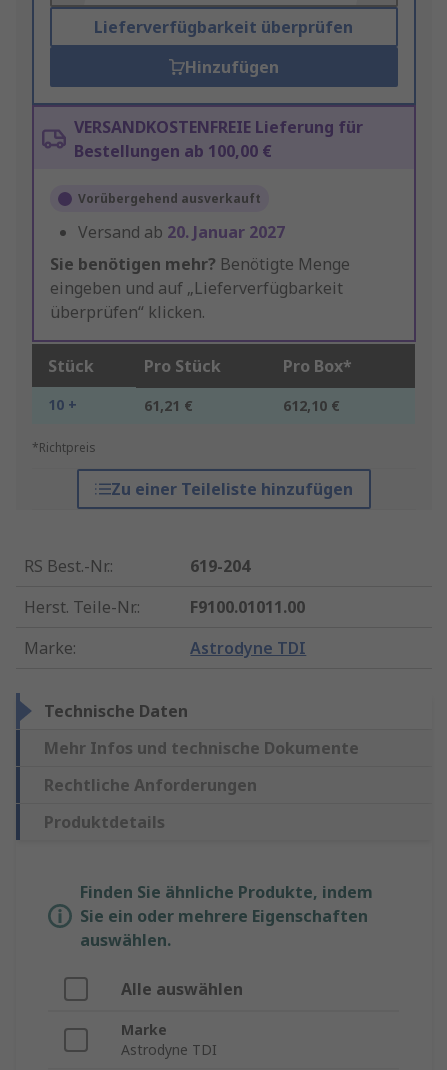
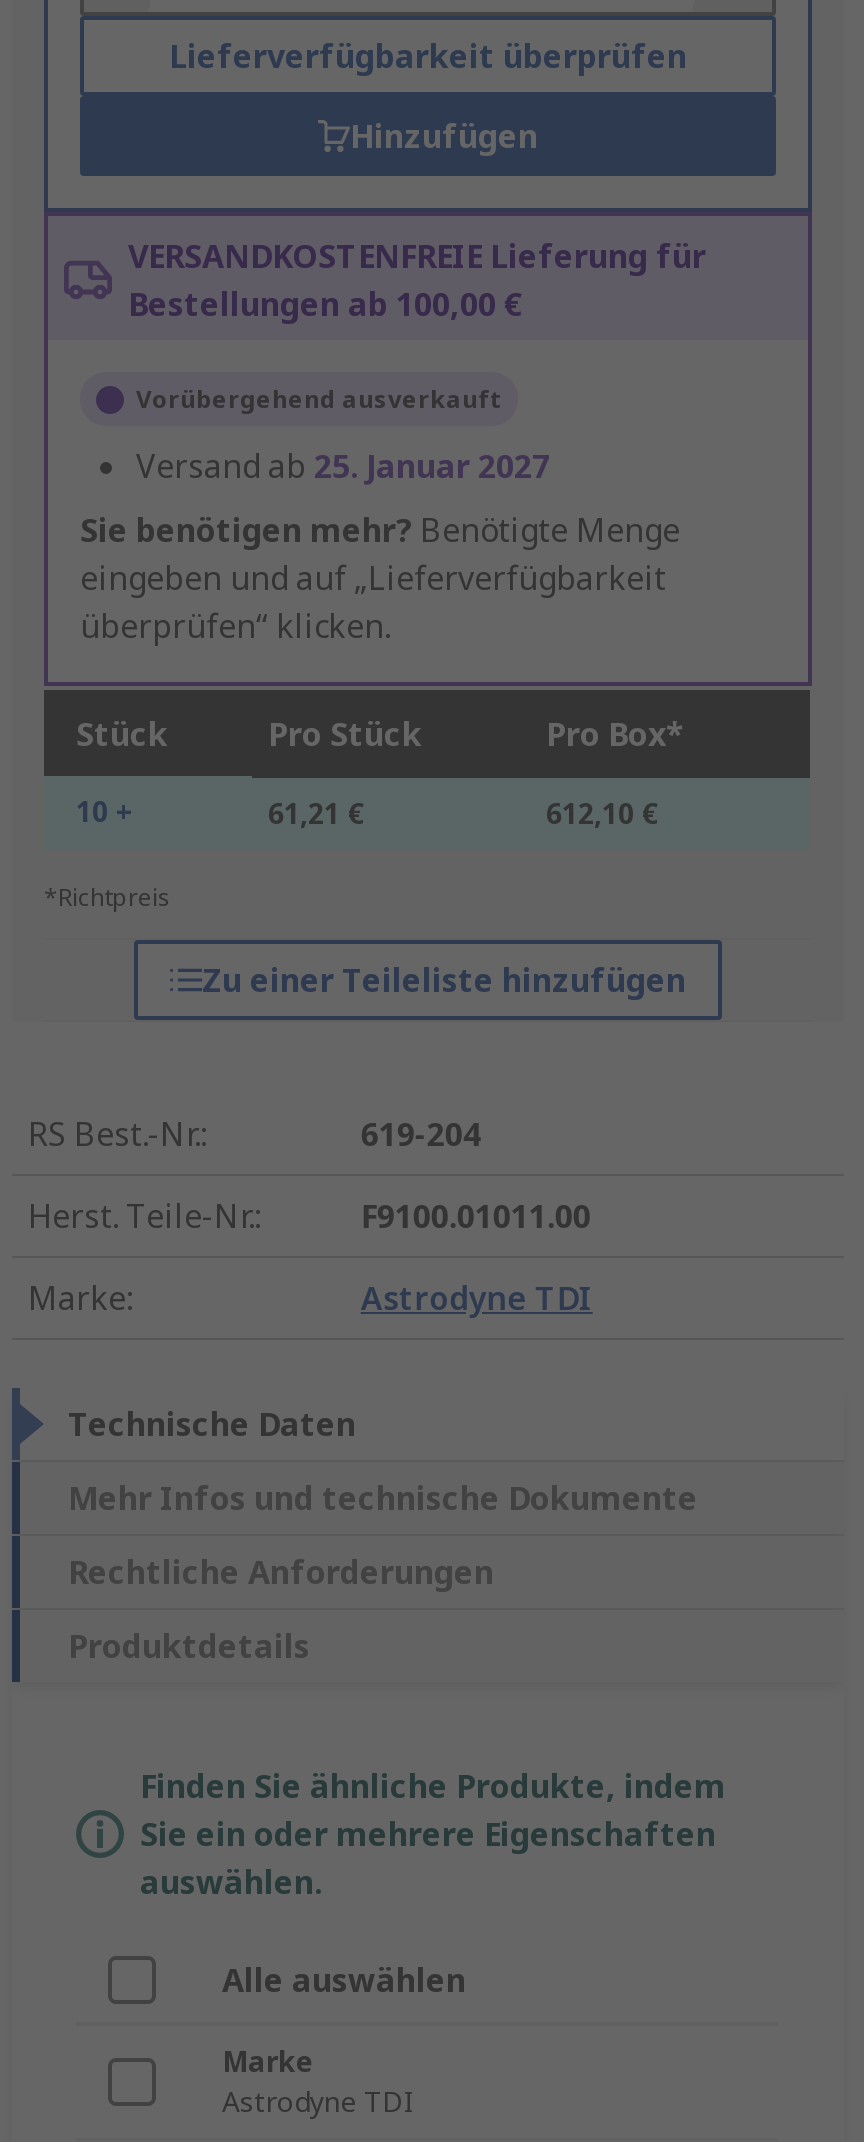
[78,221,285,243] Versand ab 20. Januar 2027 -> [136,445,550,489] Versand ab 25. Januar 2027

